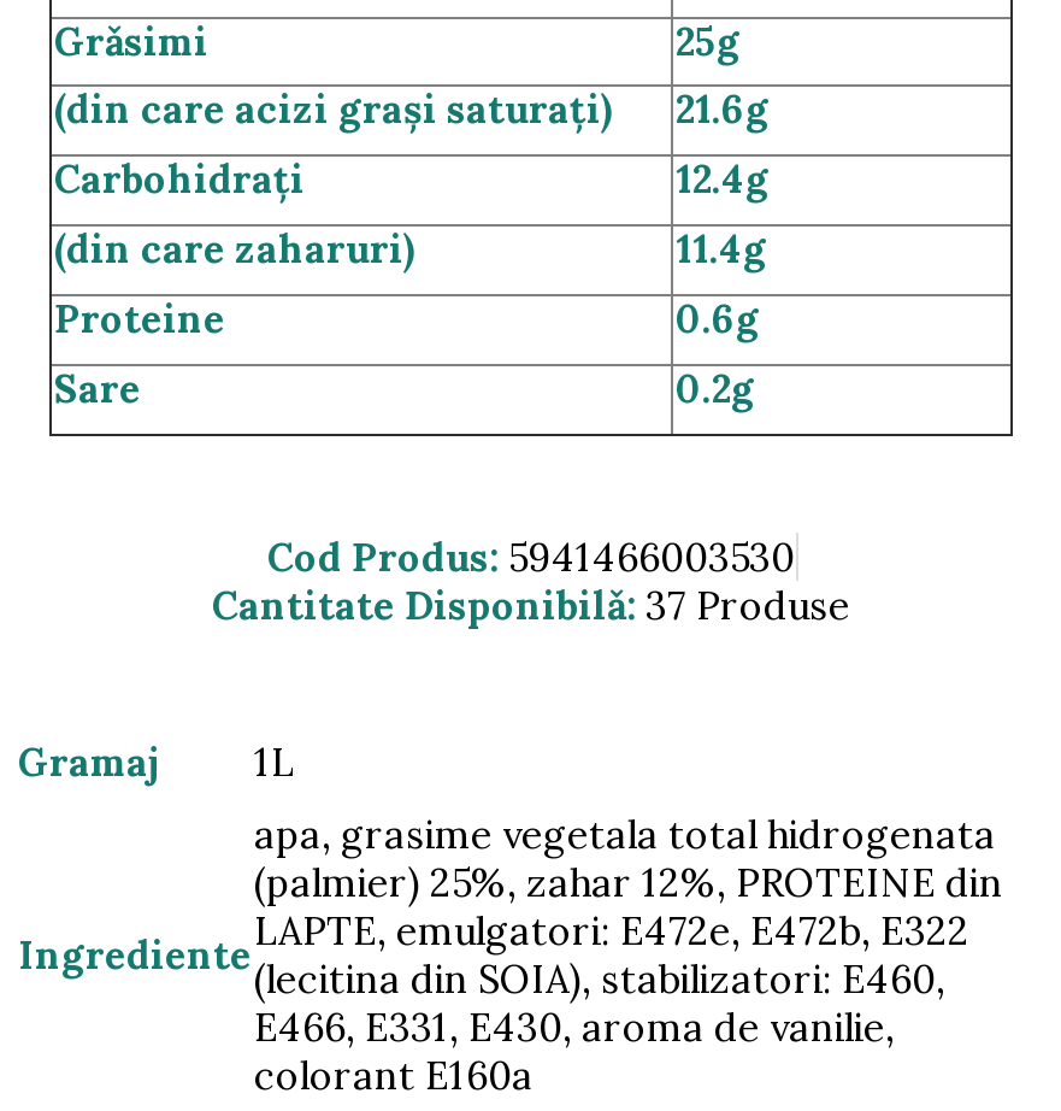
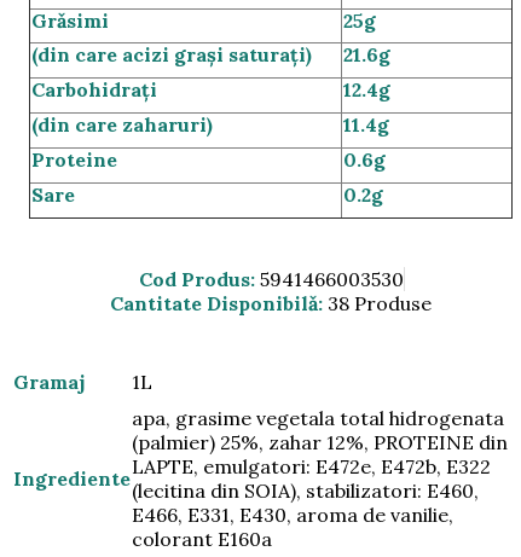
[212,580,850,628] Cantitate Disponibilǎ 37 Produse -> [110,291,432,315] Cantitate Disponibilǎ 38 Produse

